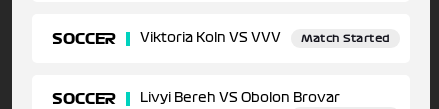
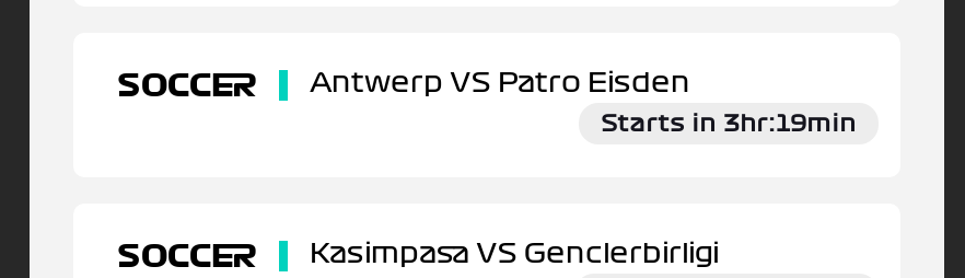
[140,32,390,44] Viktoria Koln VS VVV | Match Started -> [310,70,856,136] Antwerp VS Patro Eisden | Starts in 3hr:19min
[140,92,340,104] Livyi Bereh VS Obolon Brovar -> [310,241,719,267] Kasimpasa VS Genclerbirligi

